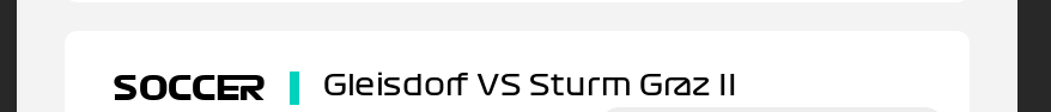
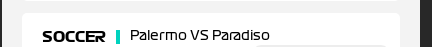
[323,71,737,100] Gleisdorf VS Sturm Graz II -> [130,30,270,42] Palermo VS Paradiso

